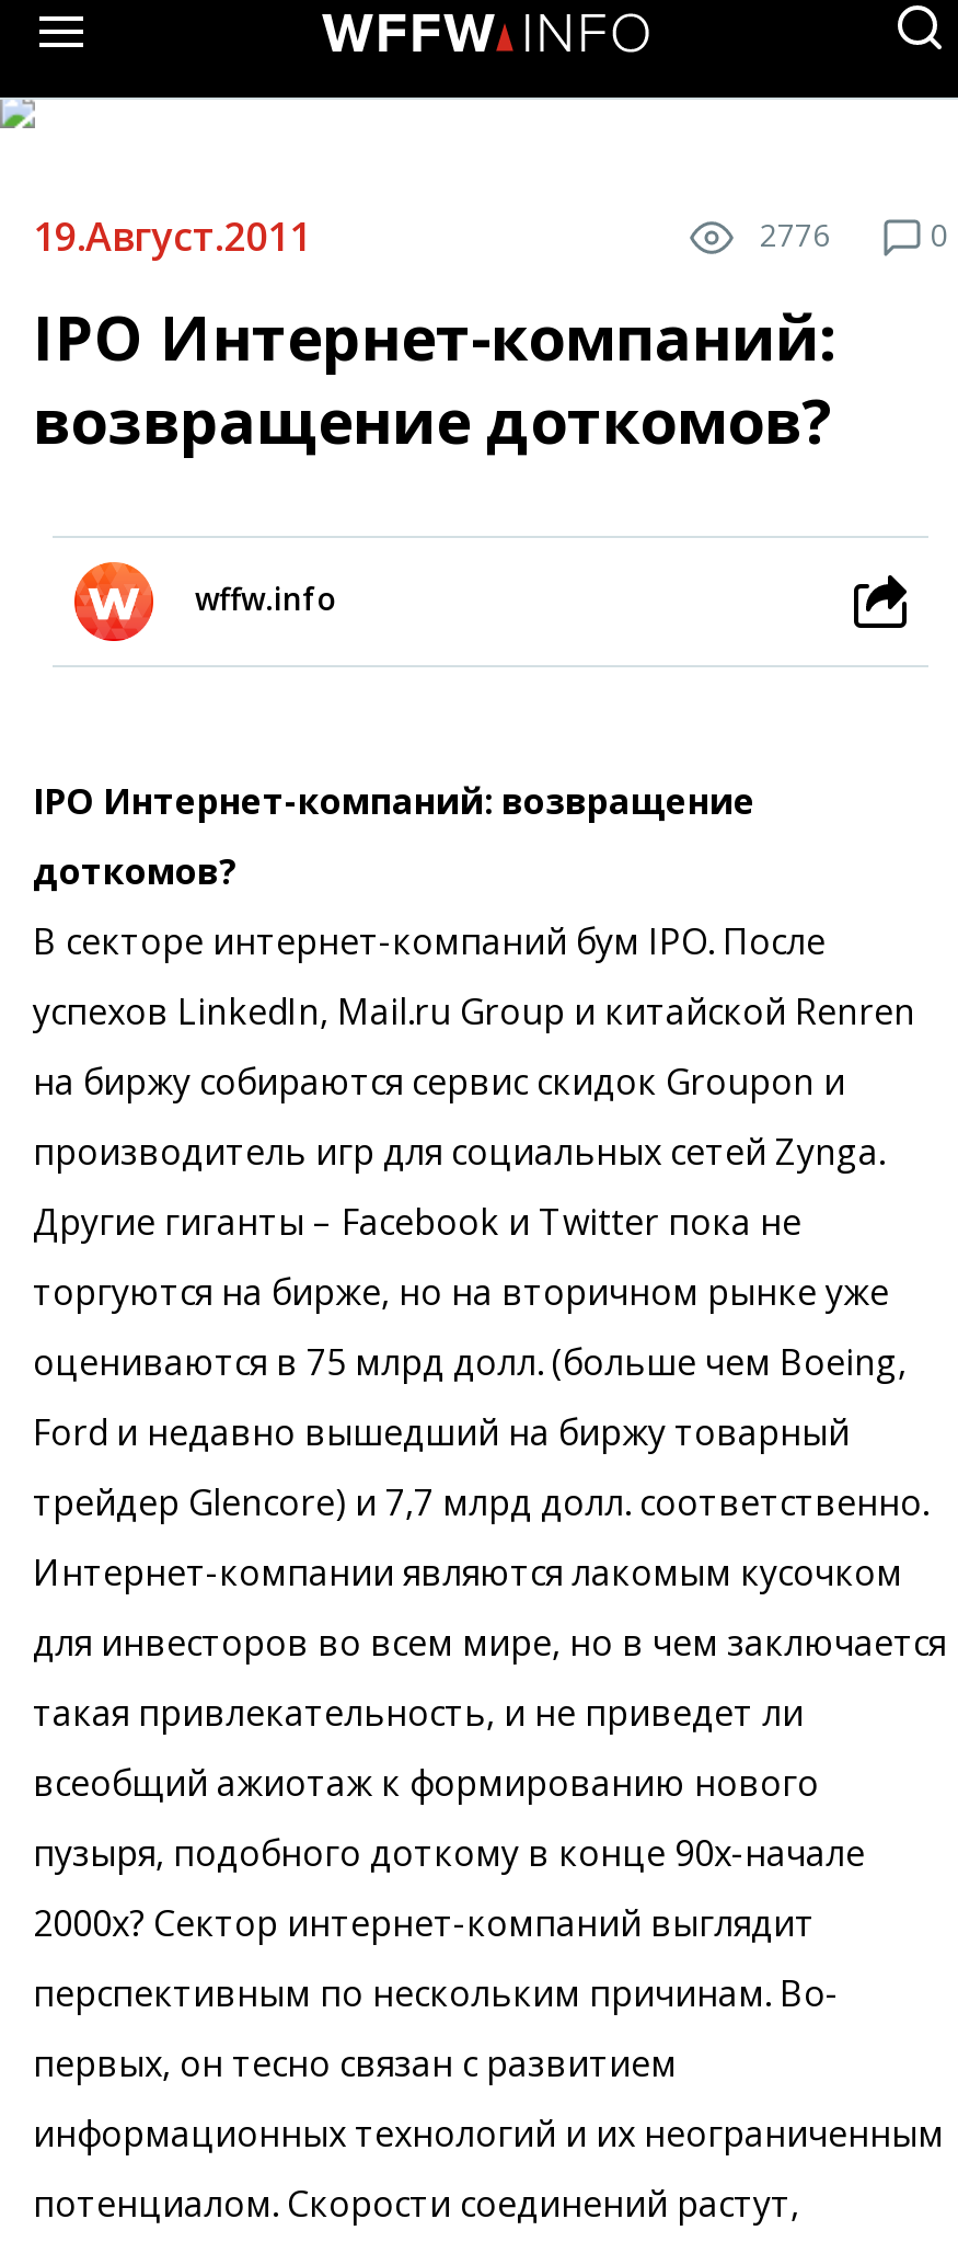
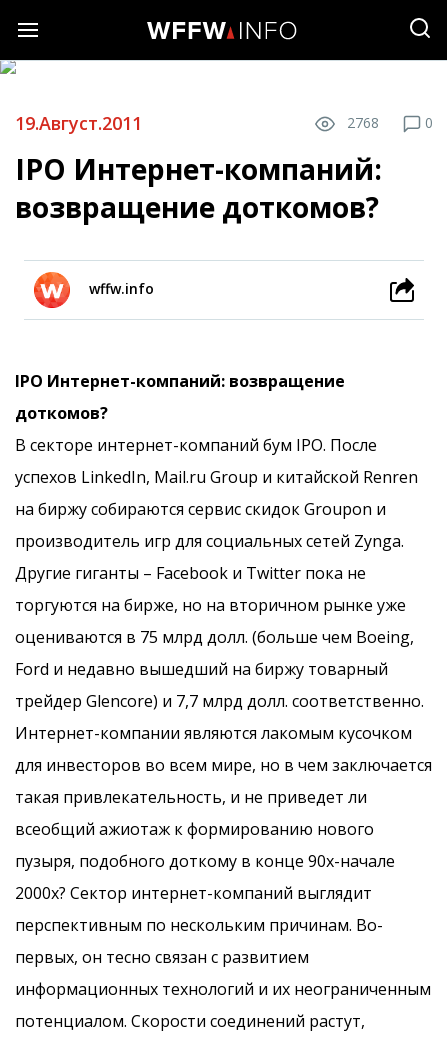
[751,213,839,255] 2776 -> [343,113,383,132] 2768

